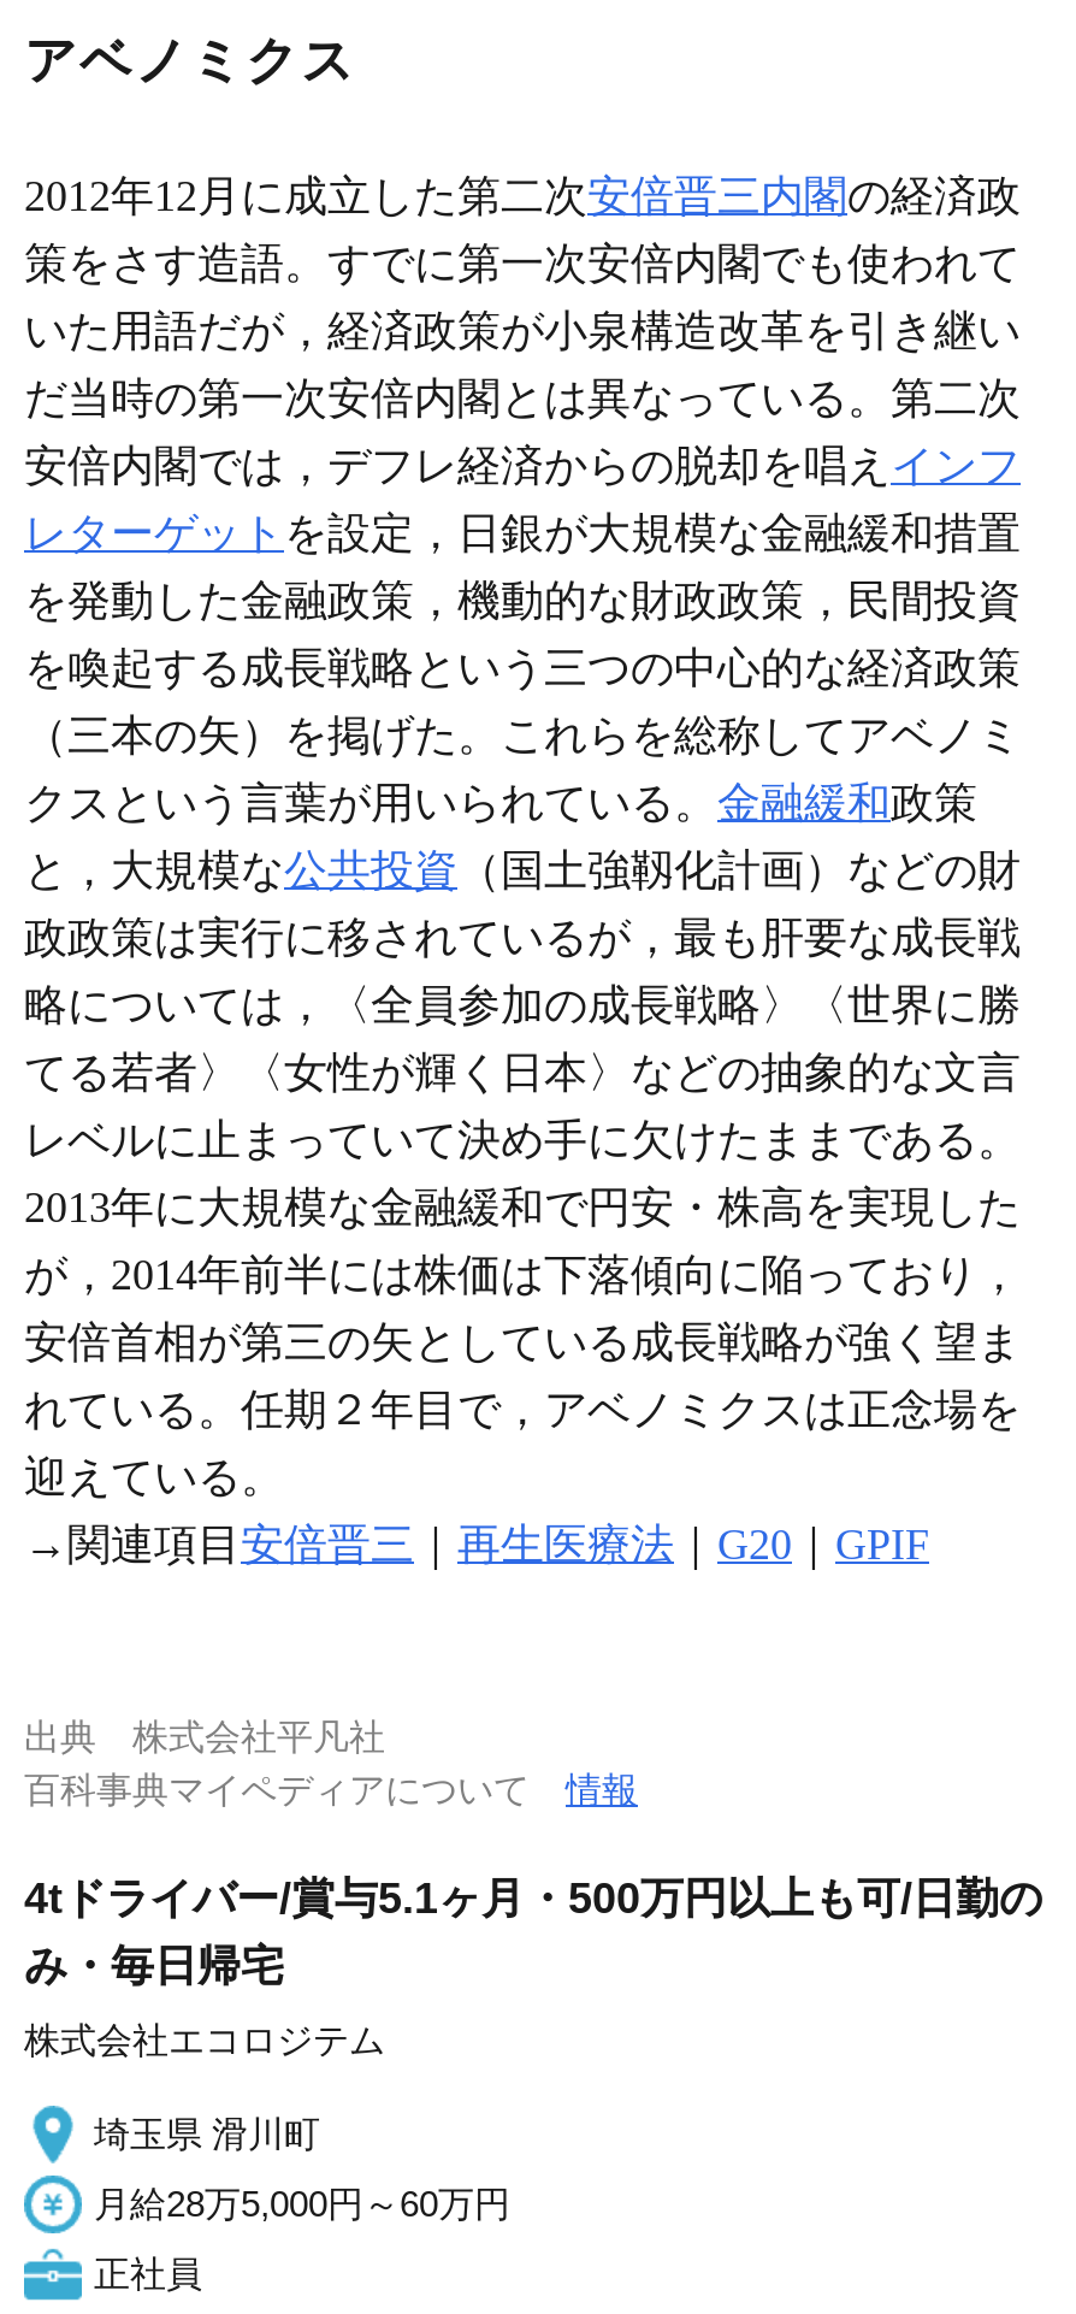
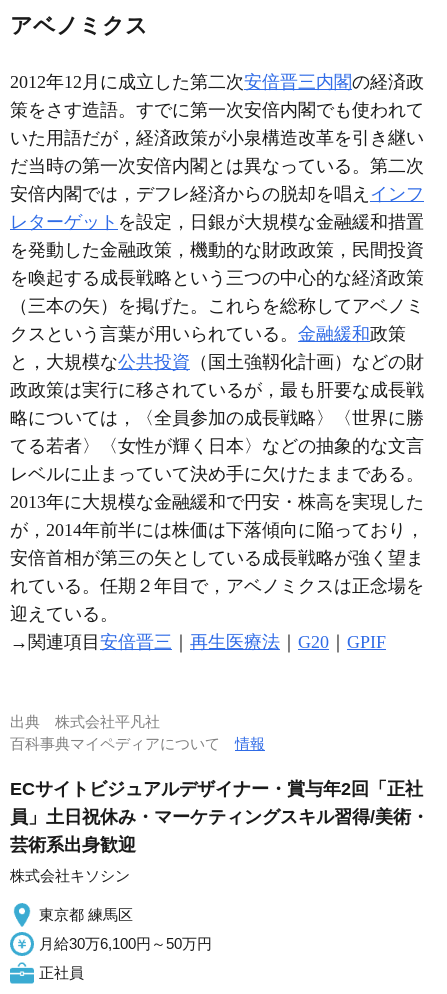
[24,1875,1042,1990] 4tドライバー/賞与5.1ヶ月・500万円以上も可/日勤の | み・毎日帰宅 -> [10,779,429,855] ECサイトビジュアルデザイナー・賞与年2回「正社 | 員」土日祝休み・マーケティングスキル習得/美術・ | 芸術系出身歓迎
[24,2019,385,2060] 株式会社エコロジテム -> [10,867,130,884] 株式会社キソシン
[94,2113,320,2154] 埼玉県 滑川町 -> [39,906,133,923] 東京都 練馬区
[94,2183,510,2224] 月給28万5,000円～60万円 -> [39,935,212,952] 月給30万6,100円～50万円

